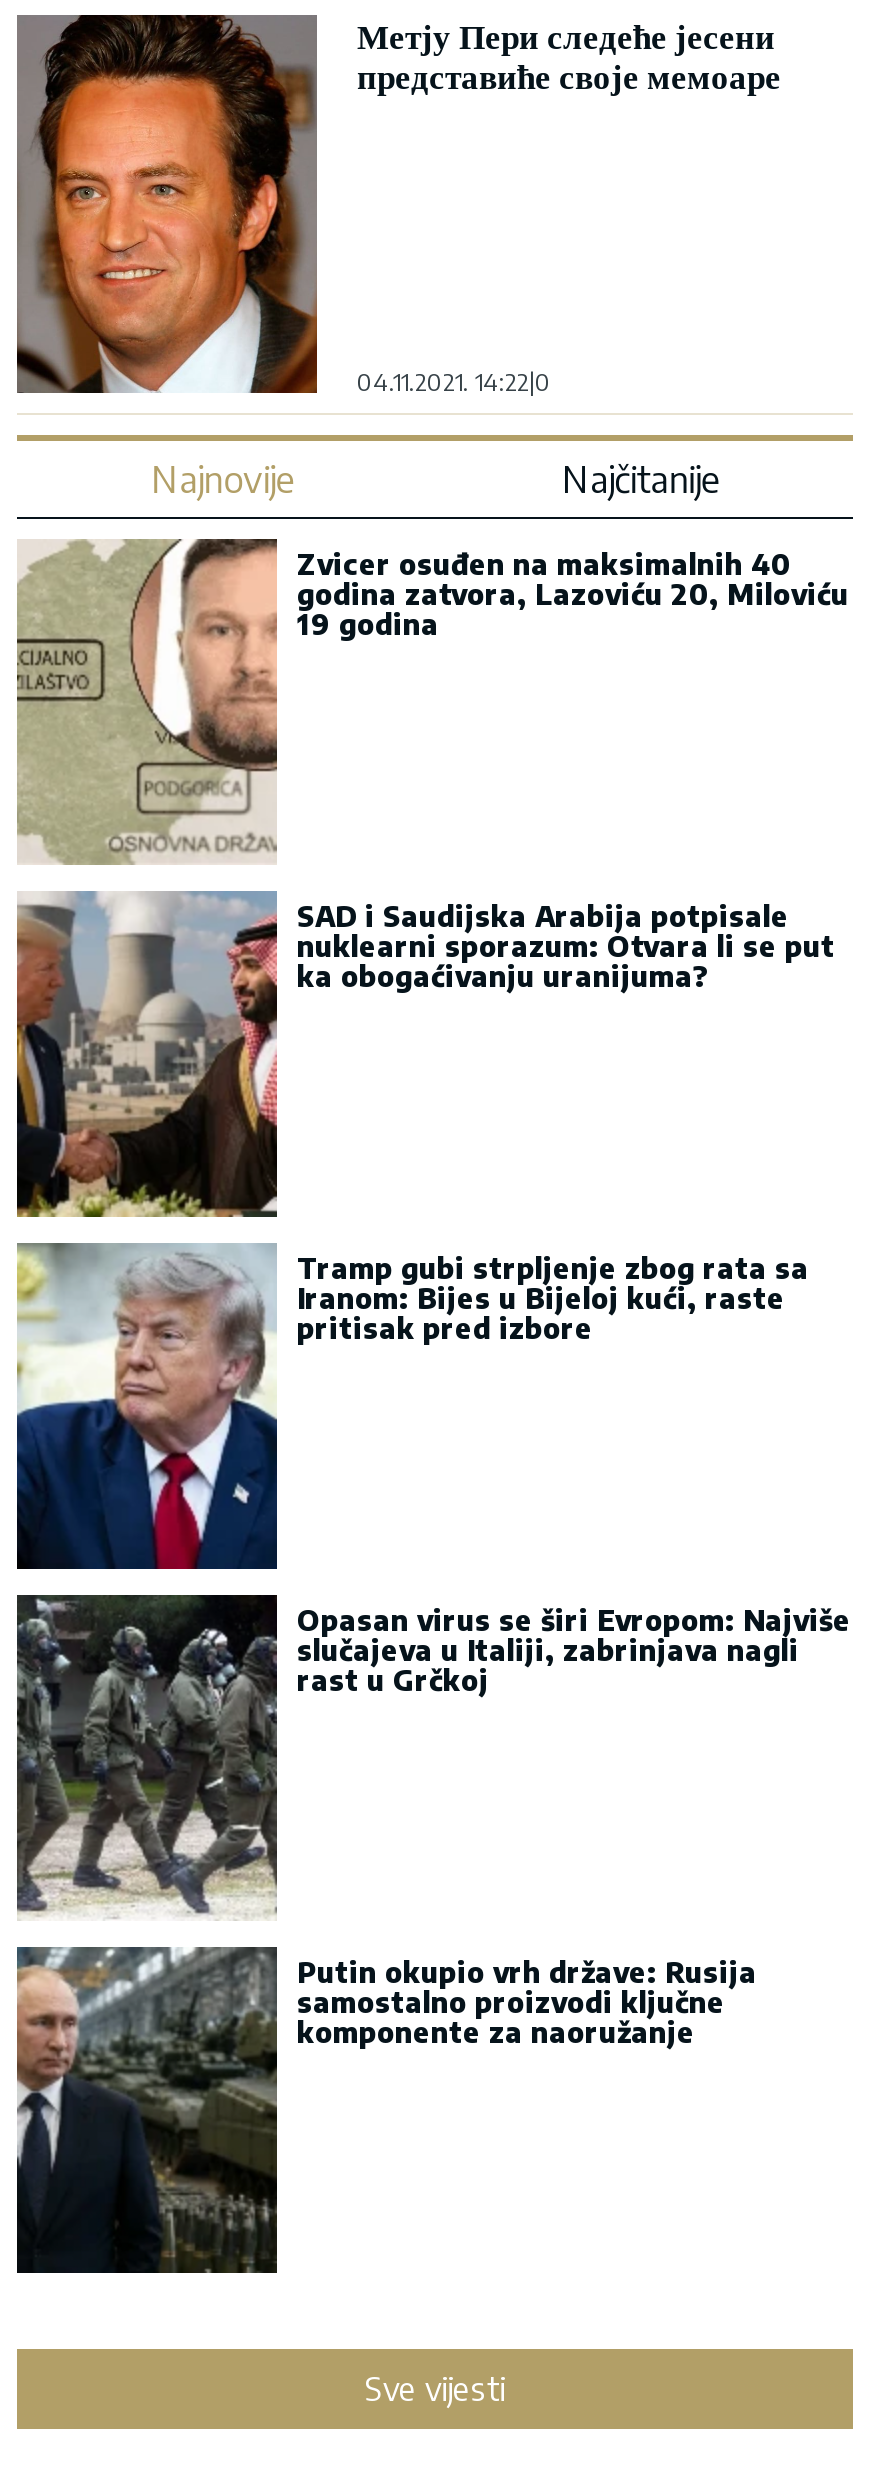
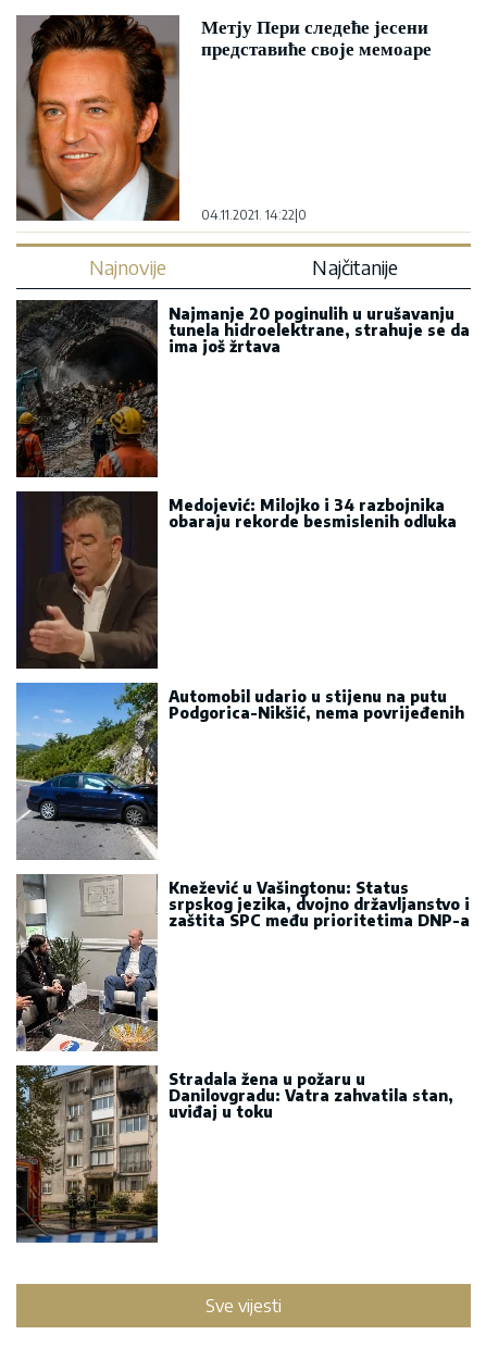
[15,539,849,865] [image] | Zvicer osuđen na maksimalnih 40 | godina zatvora, Lazoviću 20, Miloviću | 19 godina -> [15,299,470,478] [image] | Najmanje 20 poginulih u urušavanju | tunela hidroelektrane, strahuje se da | ima još žrtava
[15,891,835,1219] [image] | SAD i Saudijska Arabija potpisale | nuklearni sporazum: Otvara li se put | ka obogaćivanju uranijuma? -> [15,490,457,670] [image] | Medojević: Milojko i 34 razbojnika | obaraju rekorde besmislenih odluka
[15,1241,809,1571] [image] | Tramp gubi strpljenje zbog rata sa | Iranom: Bijes u Bijeloj kući, raste | pritisak pred izbore -> [15,682,464,861] [image] | Automobil udario u stijenu na putu | Podgorica-Nikšić, nema povrijeđenih
[15,1593,851,1921] [image] | Opasan virus se širi Evropom: Najviše | slučajeva u Italiji, zabrinjava nagli | rast u Grčkoj -> [15,874,470,1052] [image] | Knežević u Vašingtonu: Status | srpskog jezika, dvojno državljanstvo i | zaštita SPC među prioritetima DNP-a
[15,1945,757,2275] [image] | Putin okupio vrh države: Rusija | samostalno proizvodi ključne | komponente za naoružanje -> [15,1064,453,1244] [image] | Stradala žena u požaru u | Danilovgradu: Vatra zahvatila stan, | uviđaj u toku

